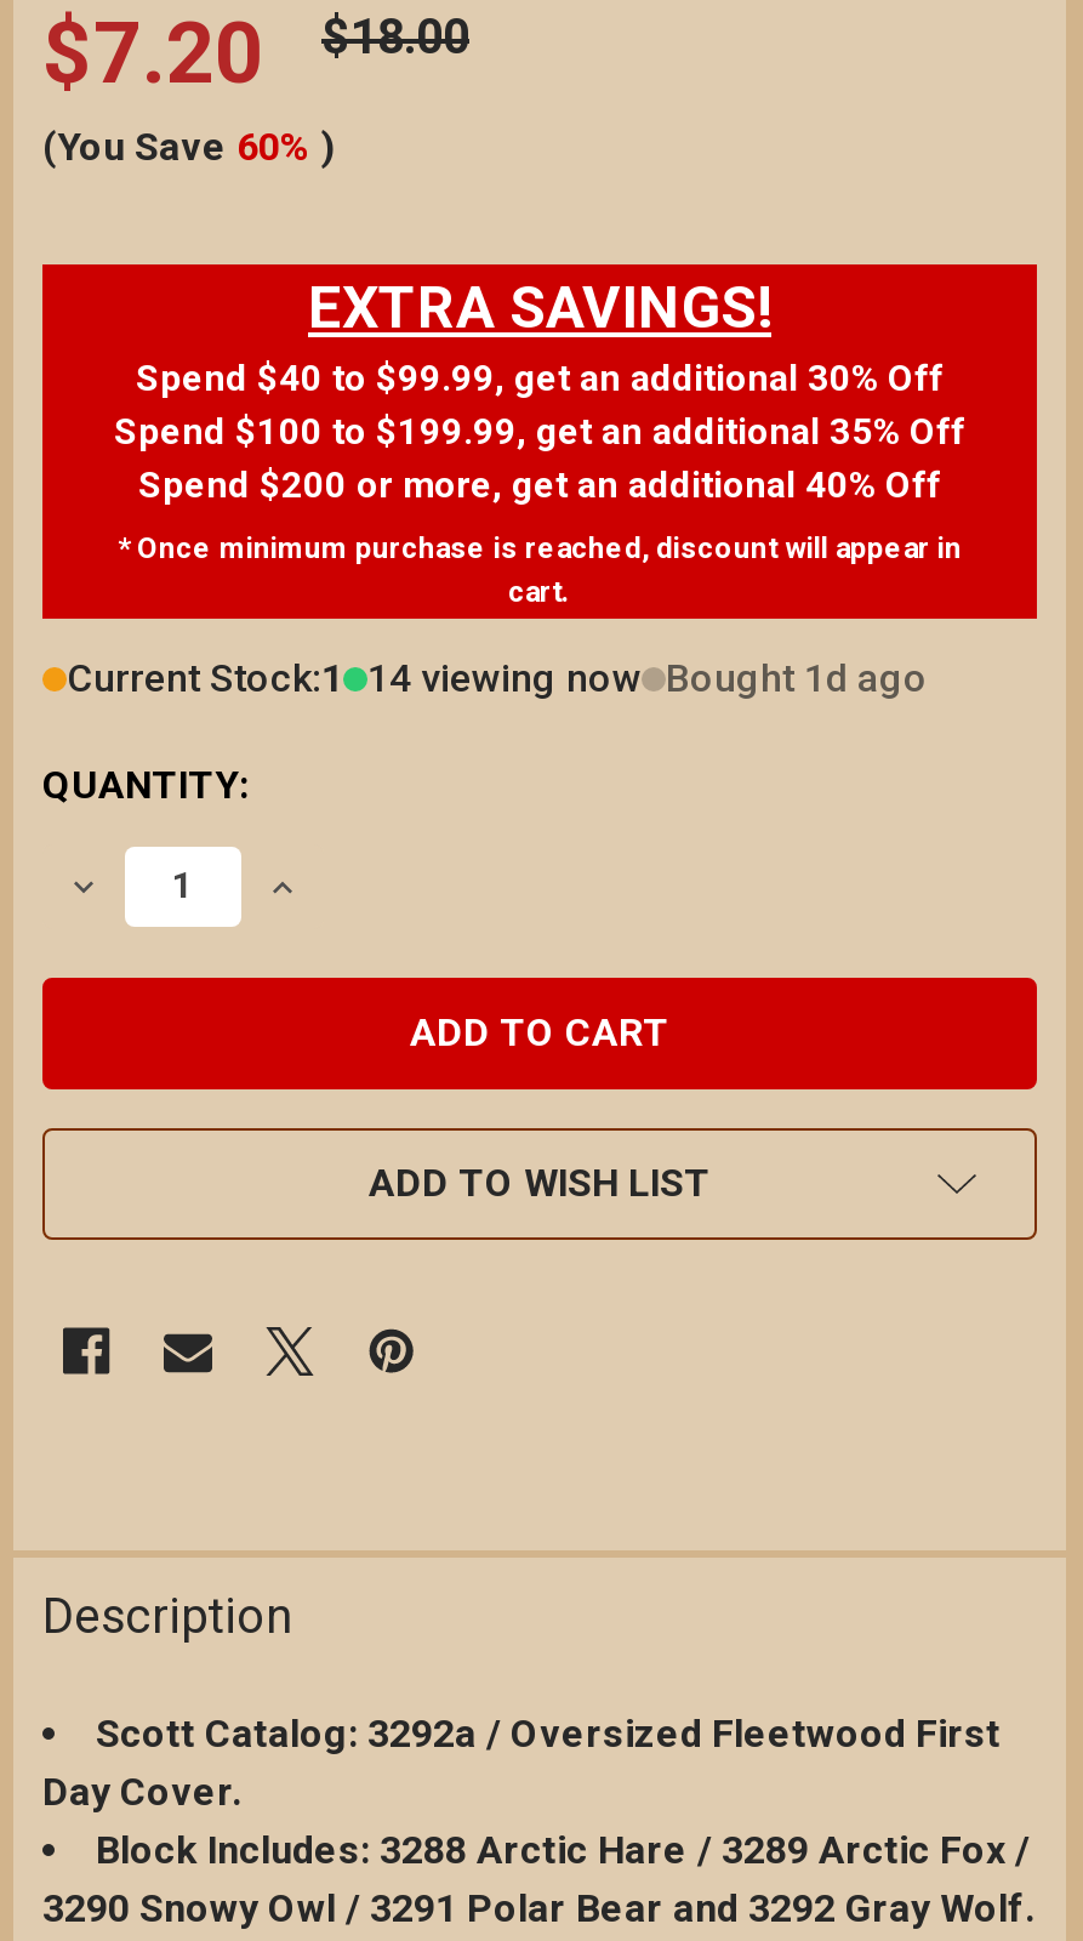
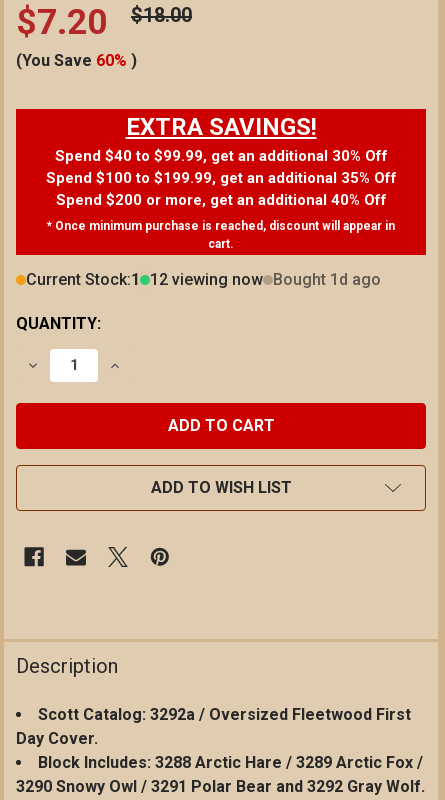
[67,655,928,701] Current Stock:1 14 viewing now Bought 1d ago -> [26,270,381,289] Current Stock:1 12 viewing now Bought 1d ago

